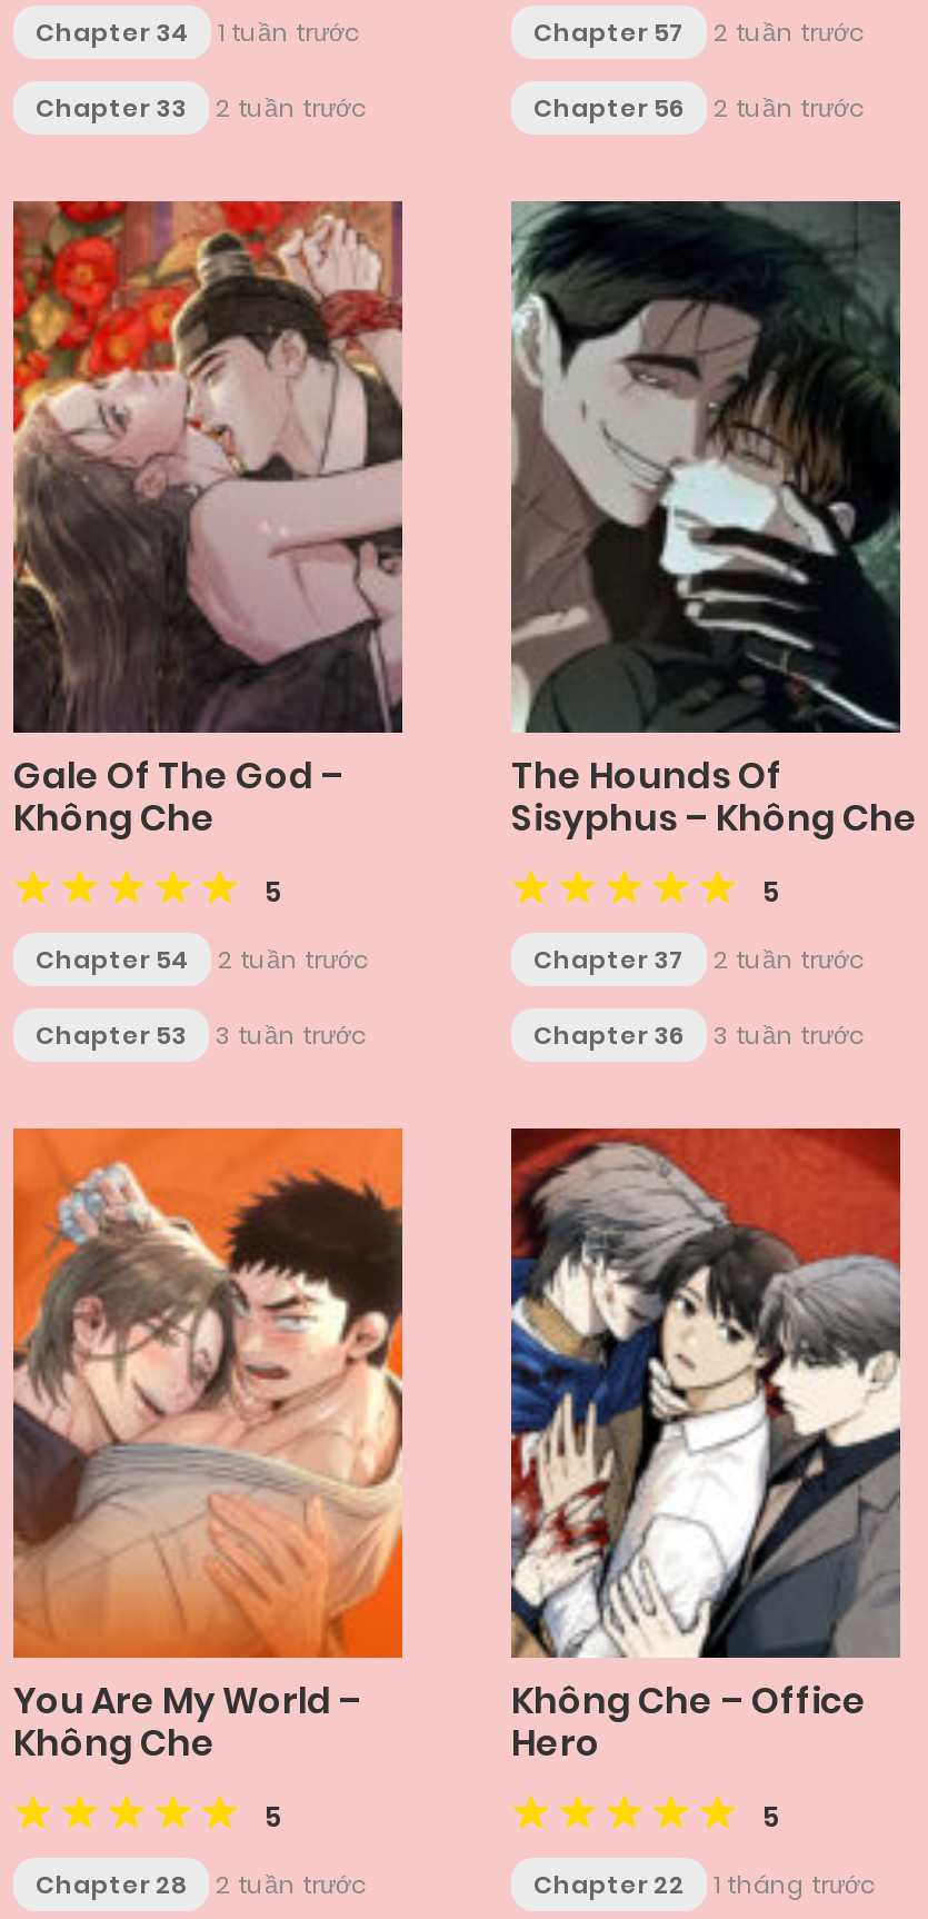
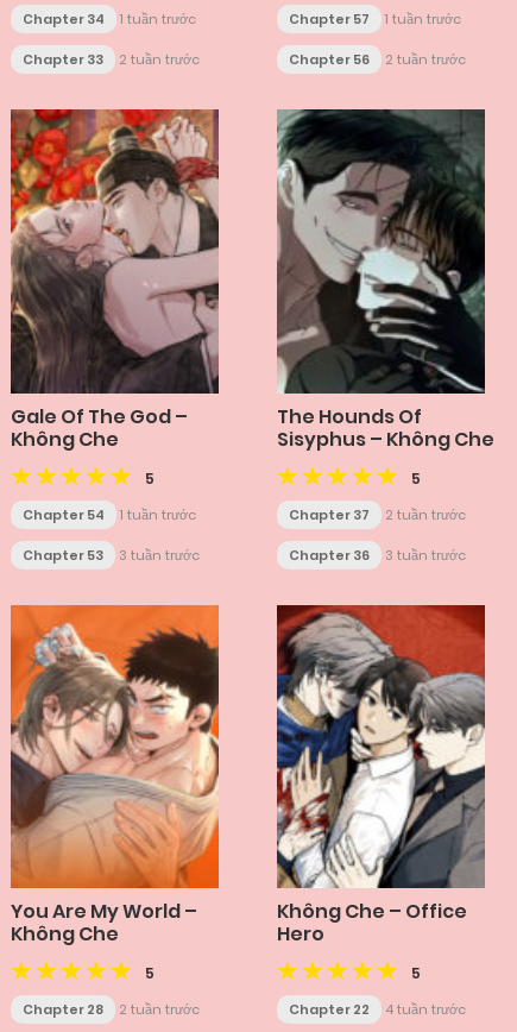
[533,14,865,50] Chapter 57 2 tuần trước -> [289,9,461,28] Chapter 57 1 tuần trước
[36,941,369,976] Chapter 54 2 tuần trước -> [23,505,196,524] Chapter 54 1 tuần trước
[533,1867,876,1903] Chapter 22 1 tháng trước -> [289,1000,466,1019] Chapter 22 4 tuần trước

